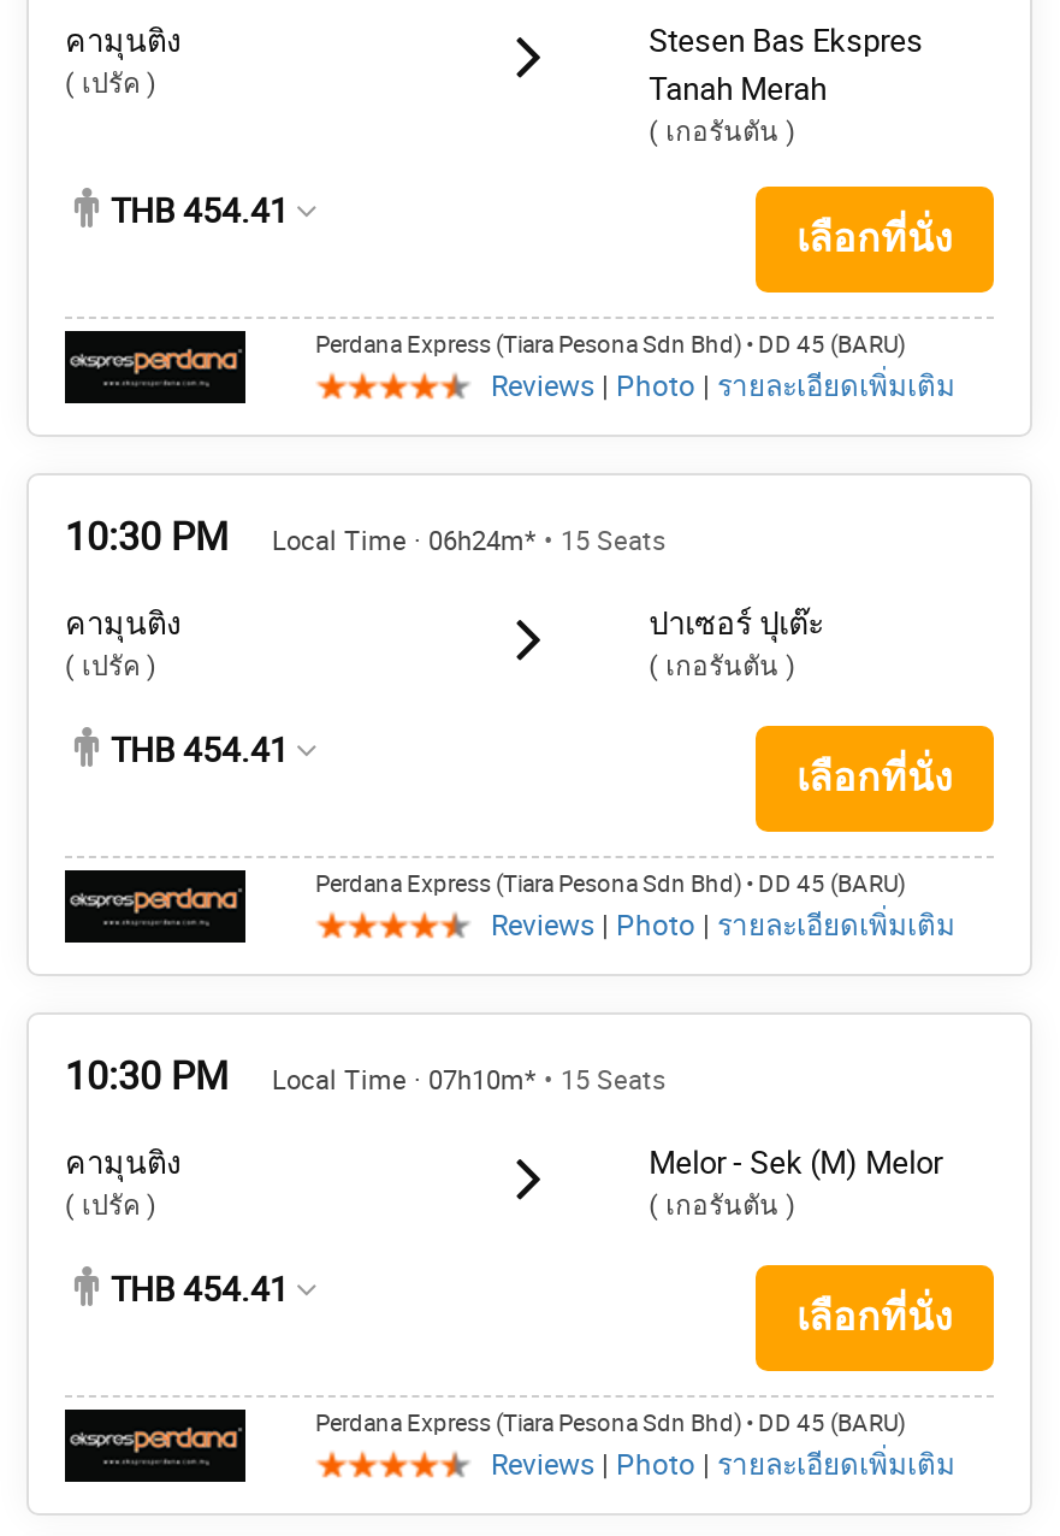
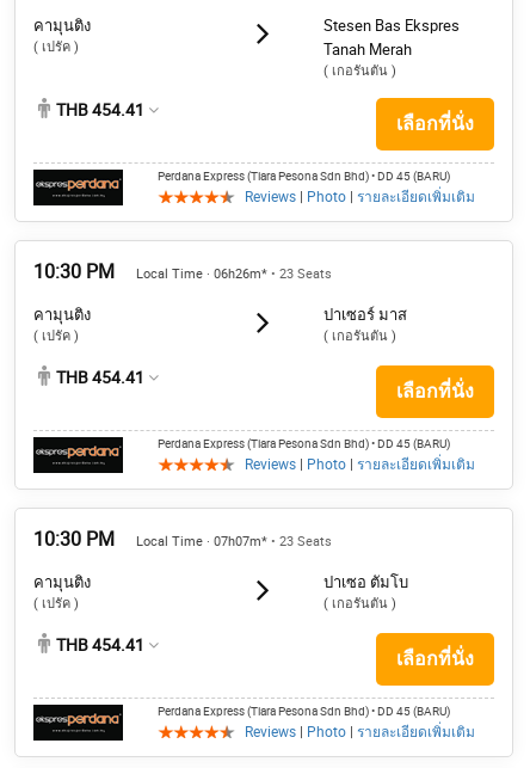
[272,527,667,558] Local Time · 06h24m* • 15 Seats -> [136,267,332,282] Local Time · 06h26m* • 23 Seats
[649,606,825,642] ปาเซอร์ ปุเต๊ะ -> [323,306,407,324] ปาเซอร์ มาส
[272,1066,667,1097] Local Time · 07h10m* • 15 Seats -> [136,534,332,550] Local Time · 07h07m* • 23 Seats
[649,1145,943,1182] Melor - Sek (M) Melor -> [323,574,408,592] ปาเซอ ตัมโบ

